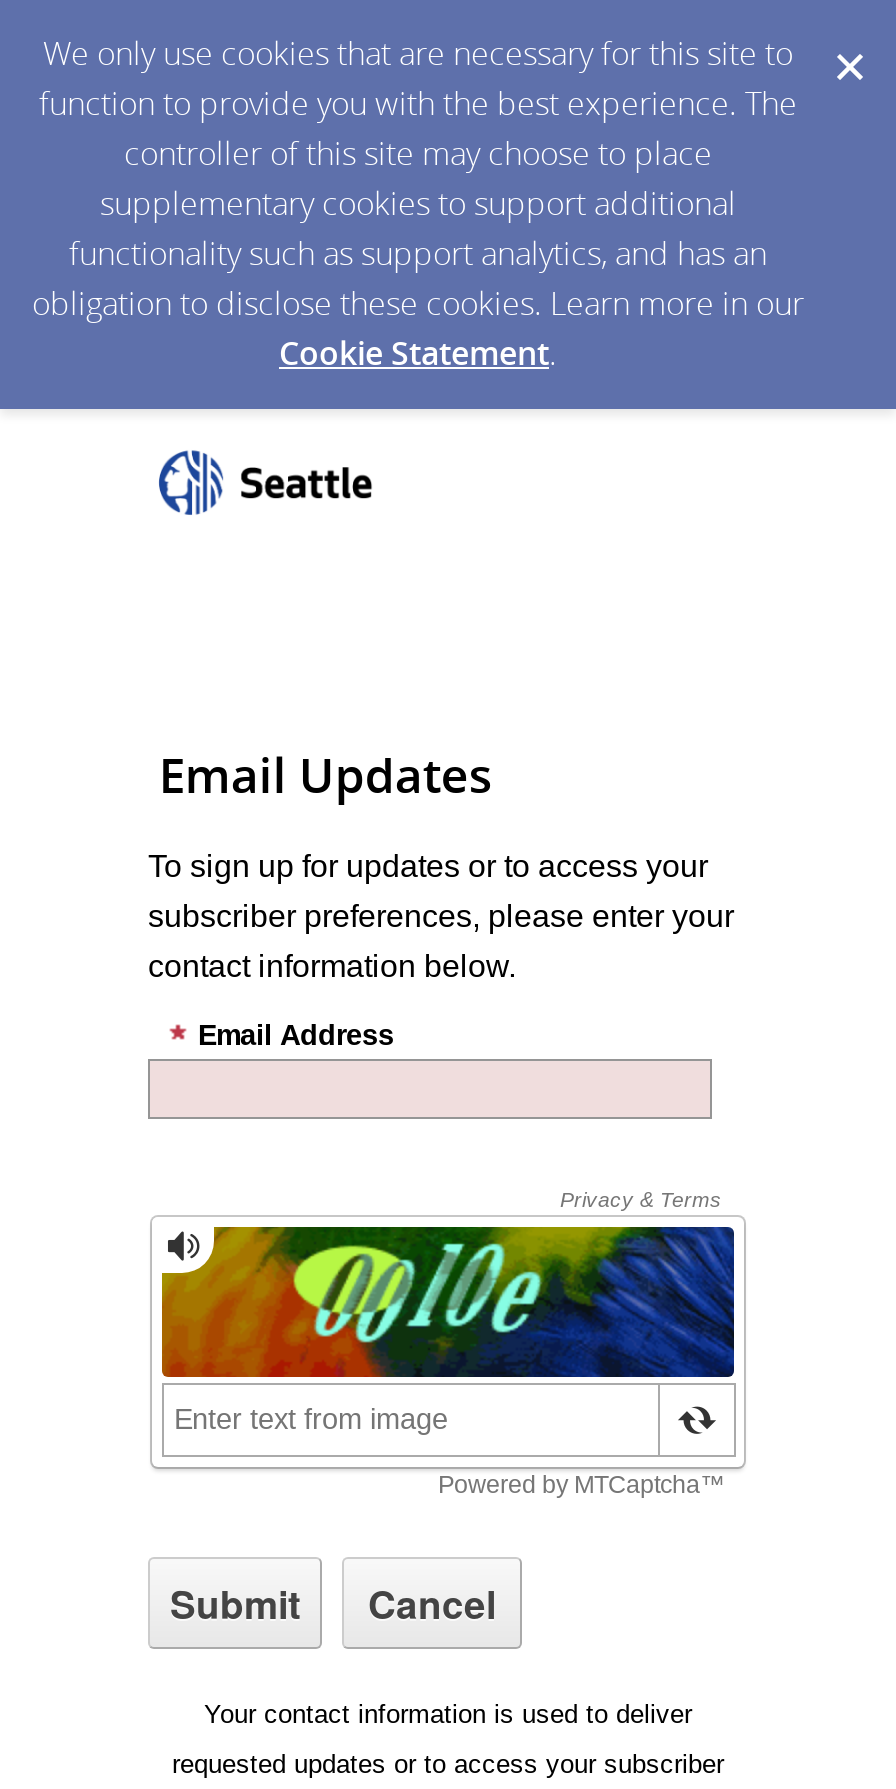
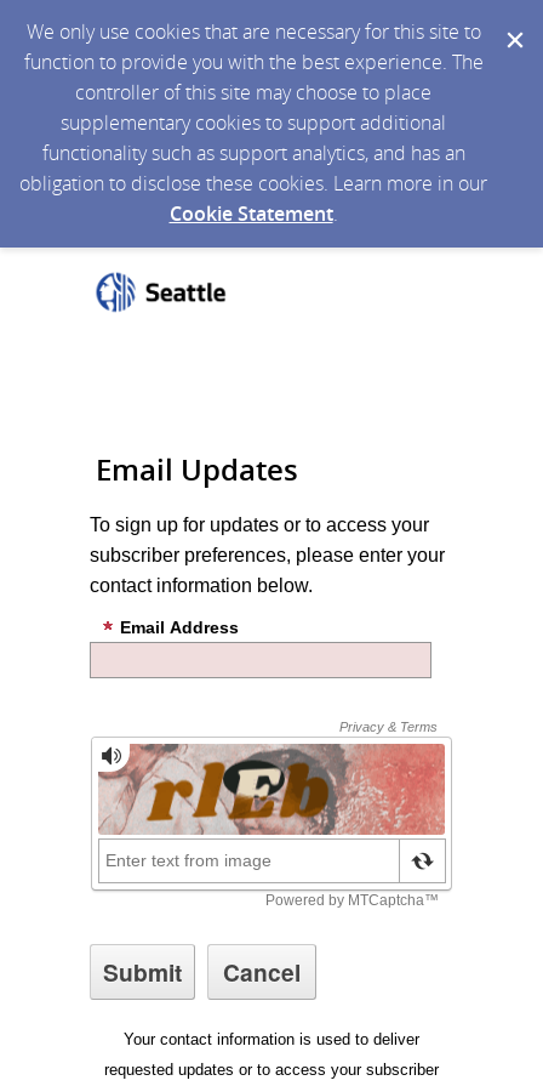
[160,1225,736,1379] [image] -> [97,743,446,836] [image]

